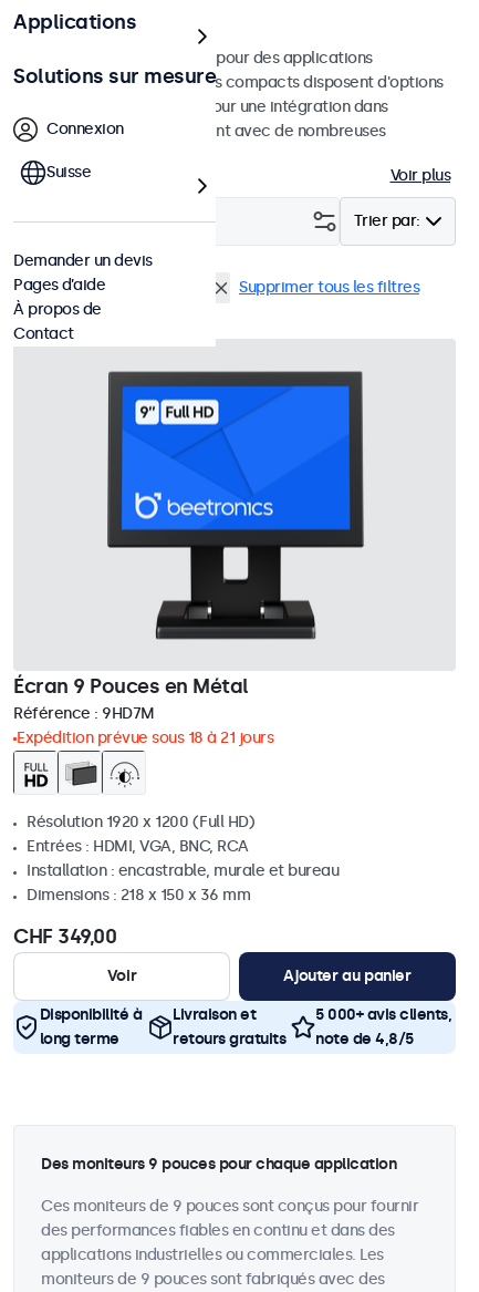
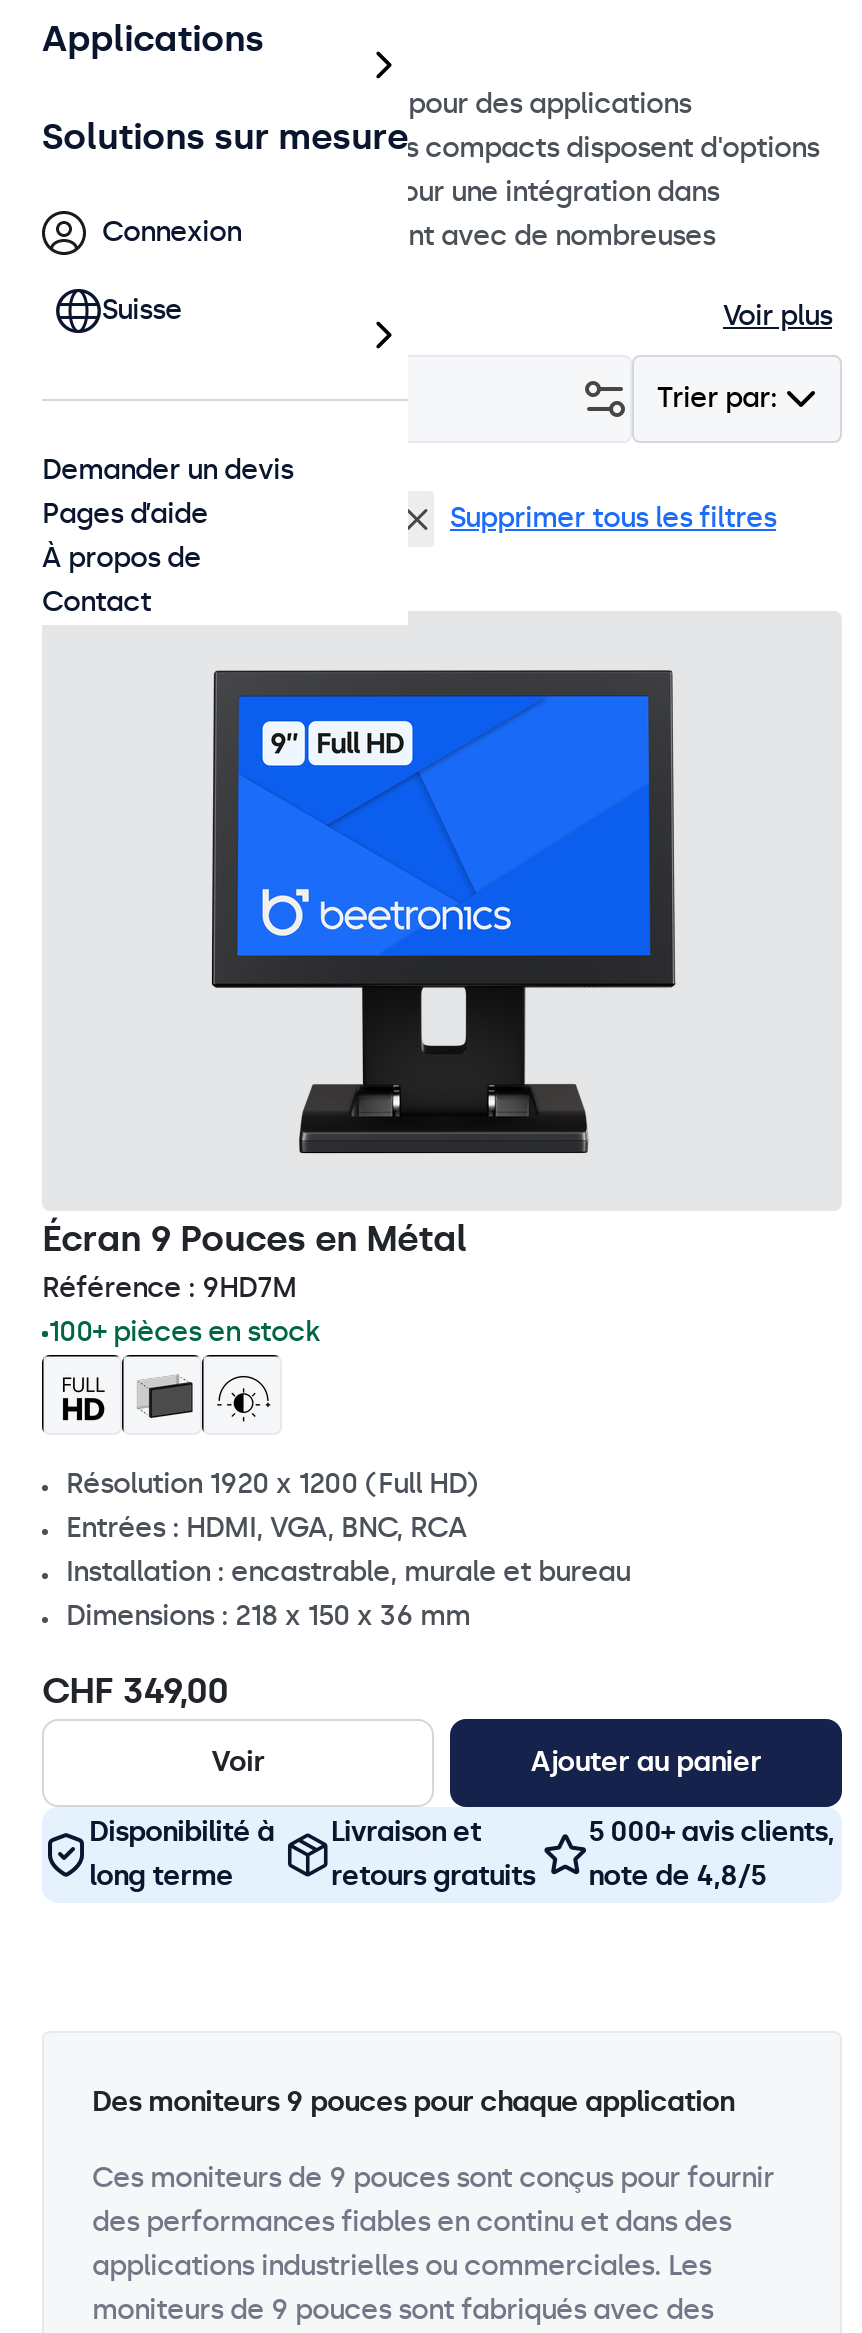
[17,728,273,747] Expédition prévue sous 18 à 21 jours -> [48,1315,320,1349] 100+ pièces en stock

